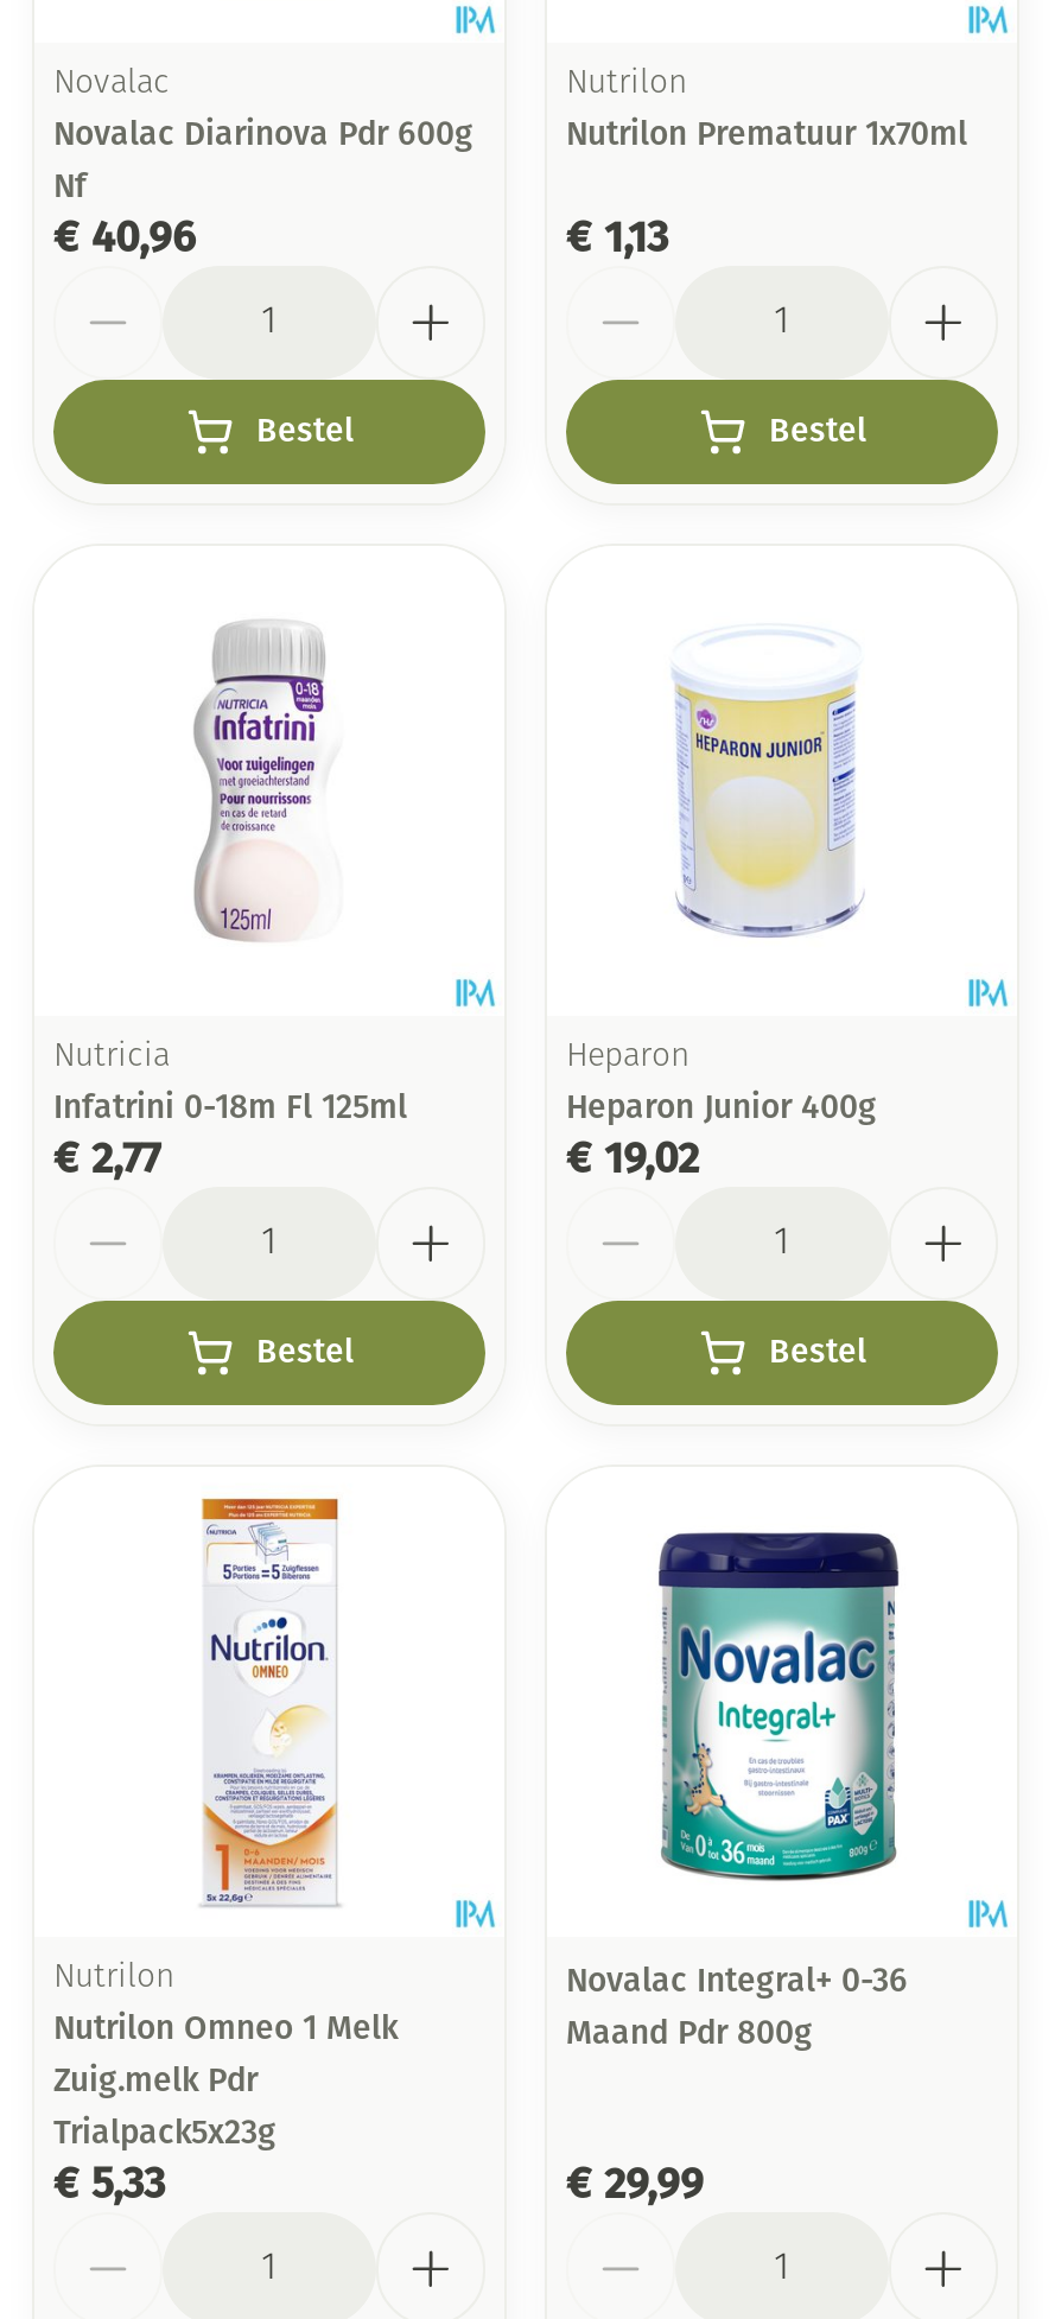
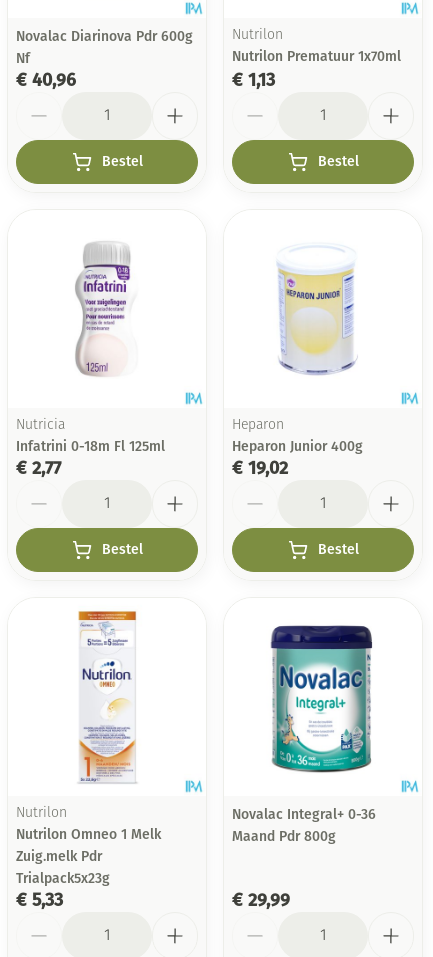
[53,66,170,102] Novalac -> none

